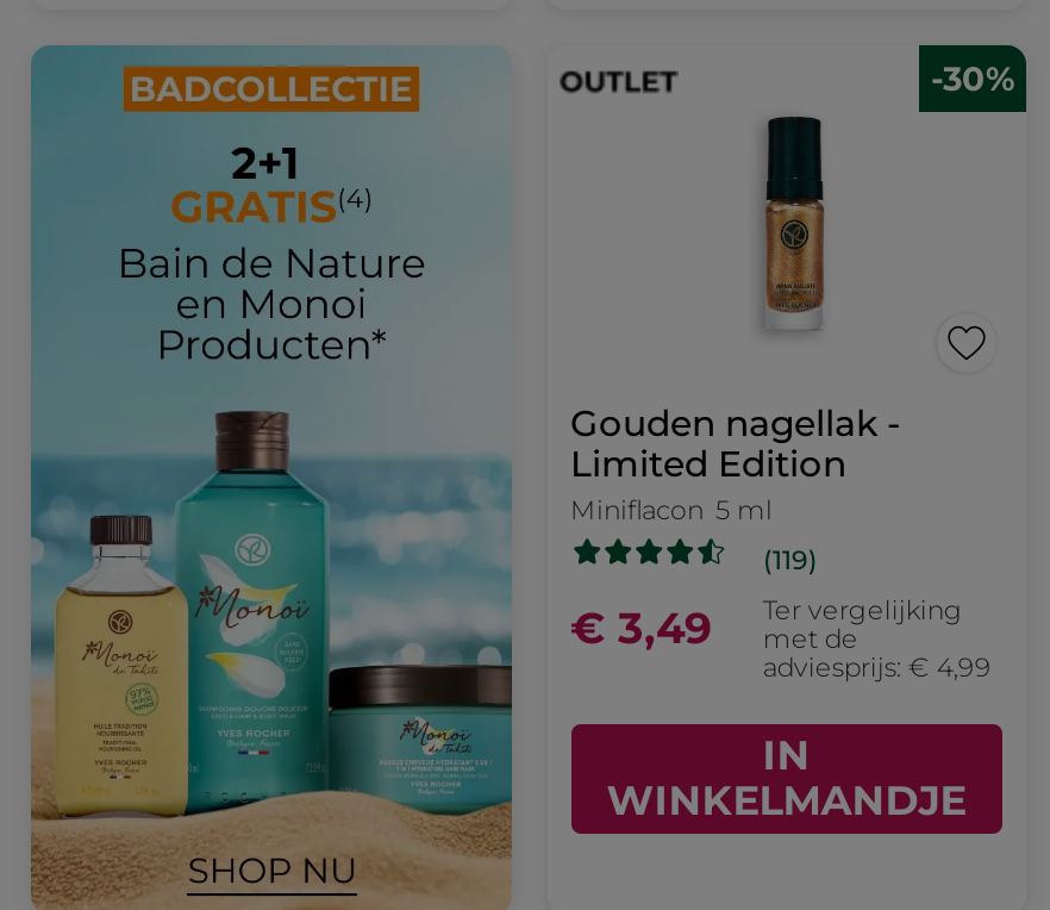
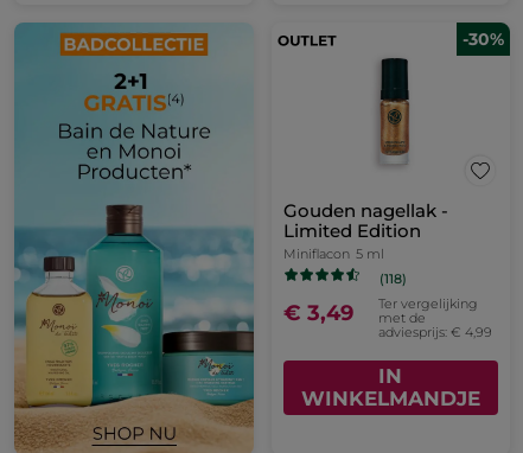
[763,544,818,577] (119) -> [379,271,406,287] (118)

